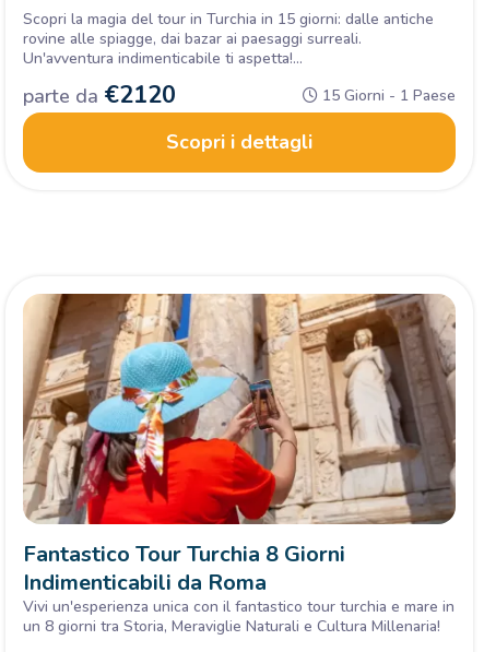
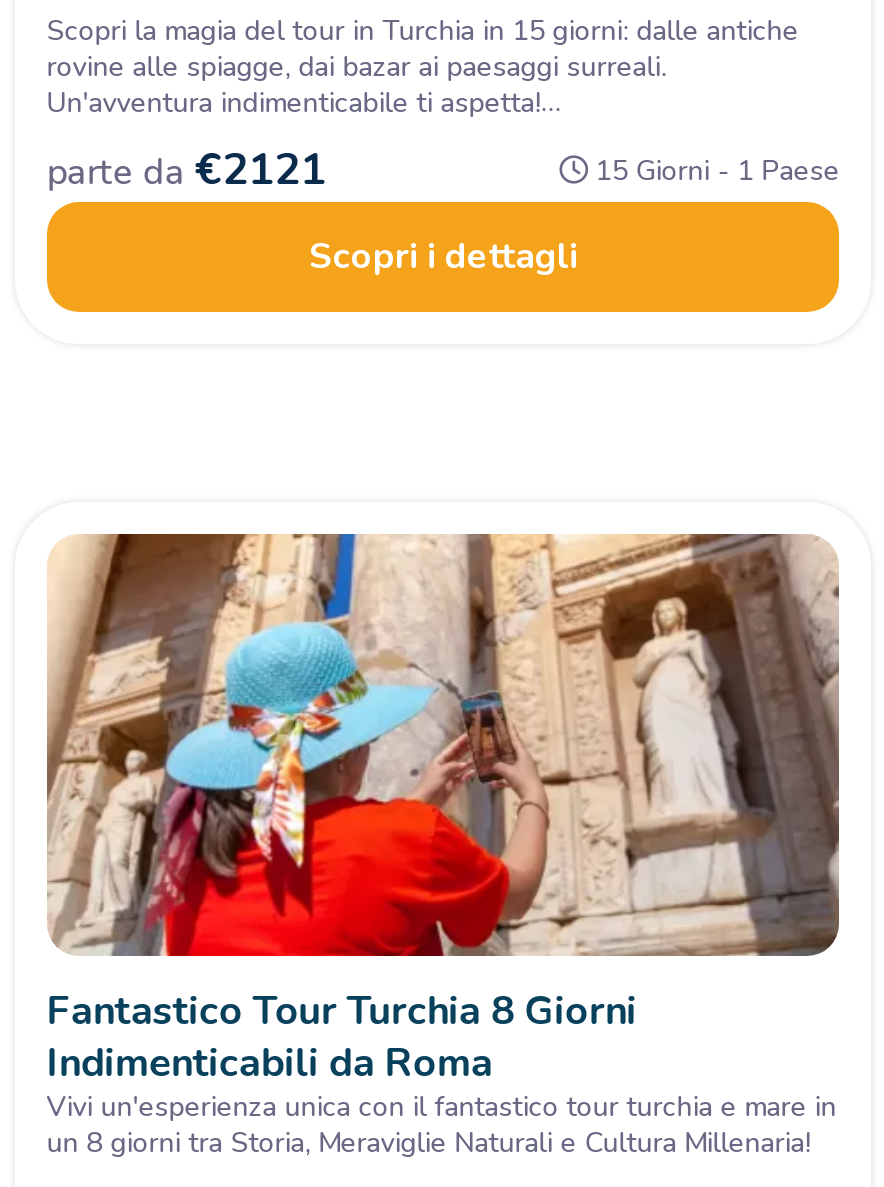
[23,78,176,111] parte da €2120 -> [47,139,327,199] parte da €2121

